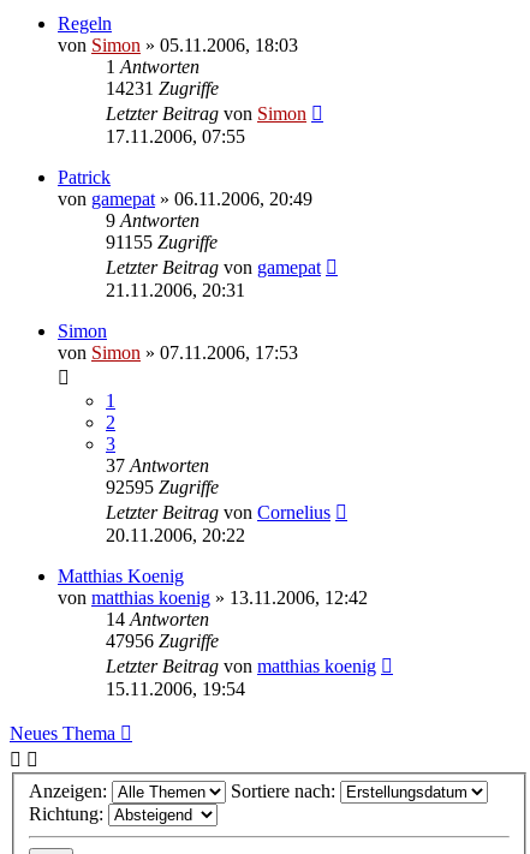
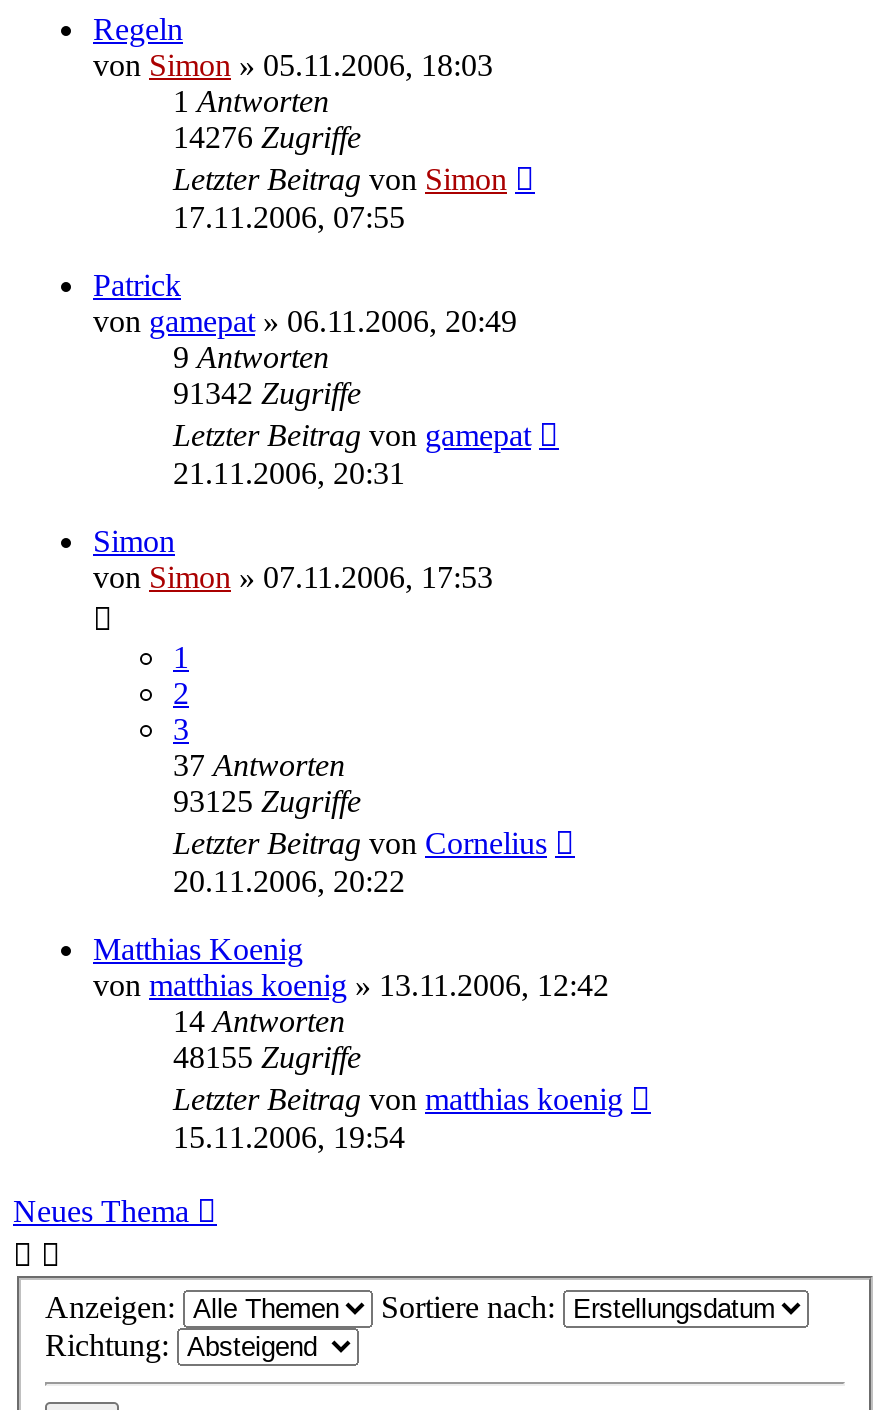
[106,78,219,98] 14231 Zugriffe -> [173,120,361,154] 14276 Zugriffe
[106,232,218,252] 91155 Zugriffe -> [173,376,361,410] 91342 Zugriffe
[106,477,219,497] 92595 Zugriffe -> [173,784,361,818] 93125 Zugriffe
[106,630,219,651] 47956 Zugriffe -> [173,1040,361,1074] 48155 Zugriffe

